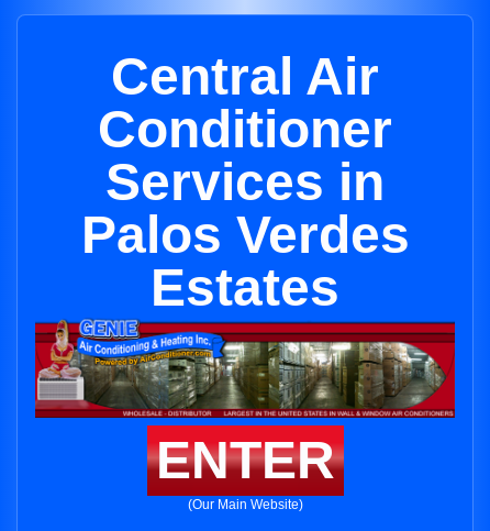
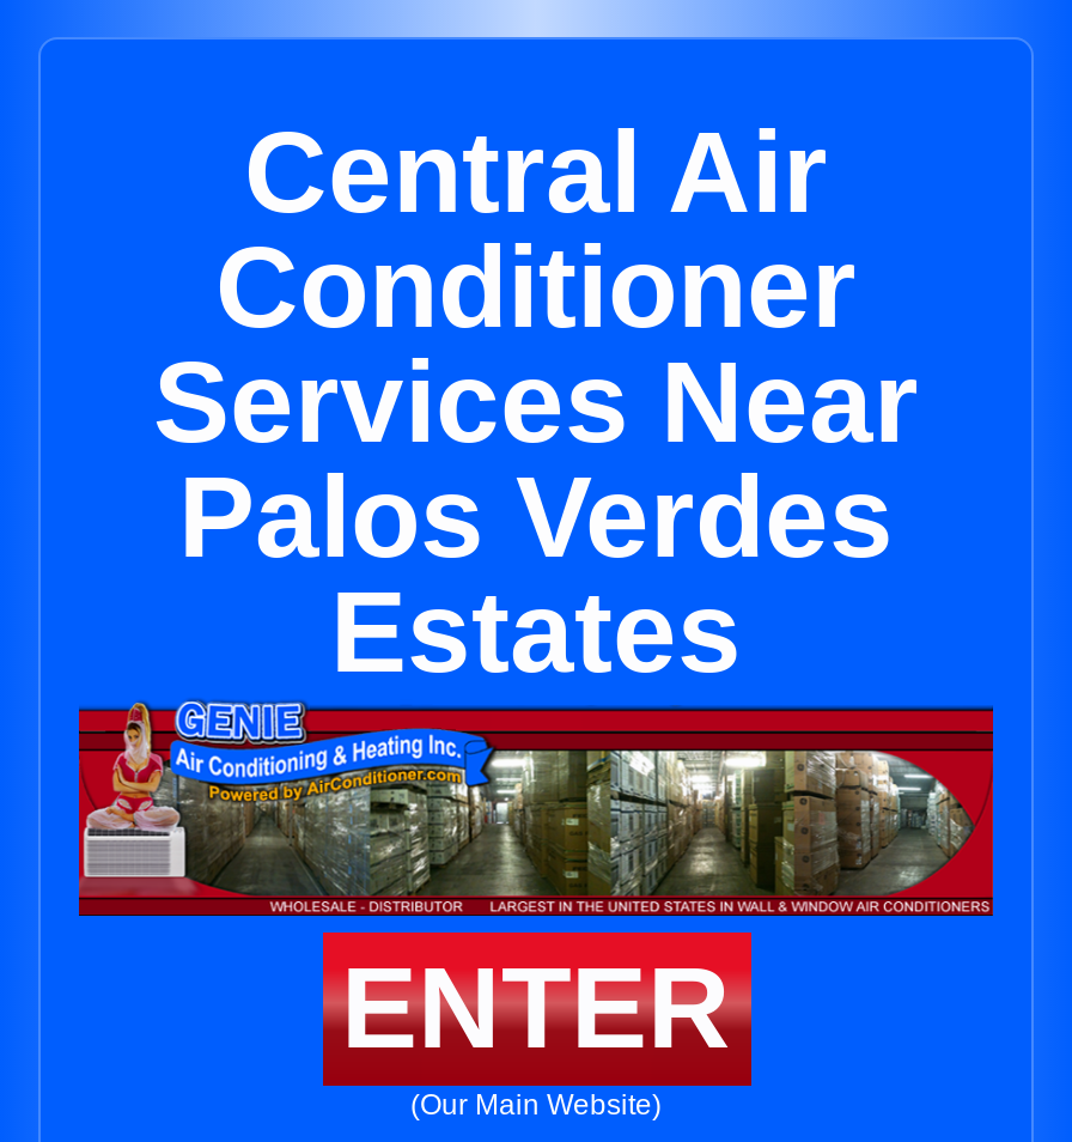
[105,153,385,211] Services in -> [153,339,919,466] Services Near

